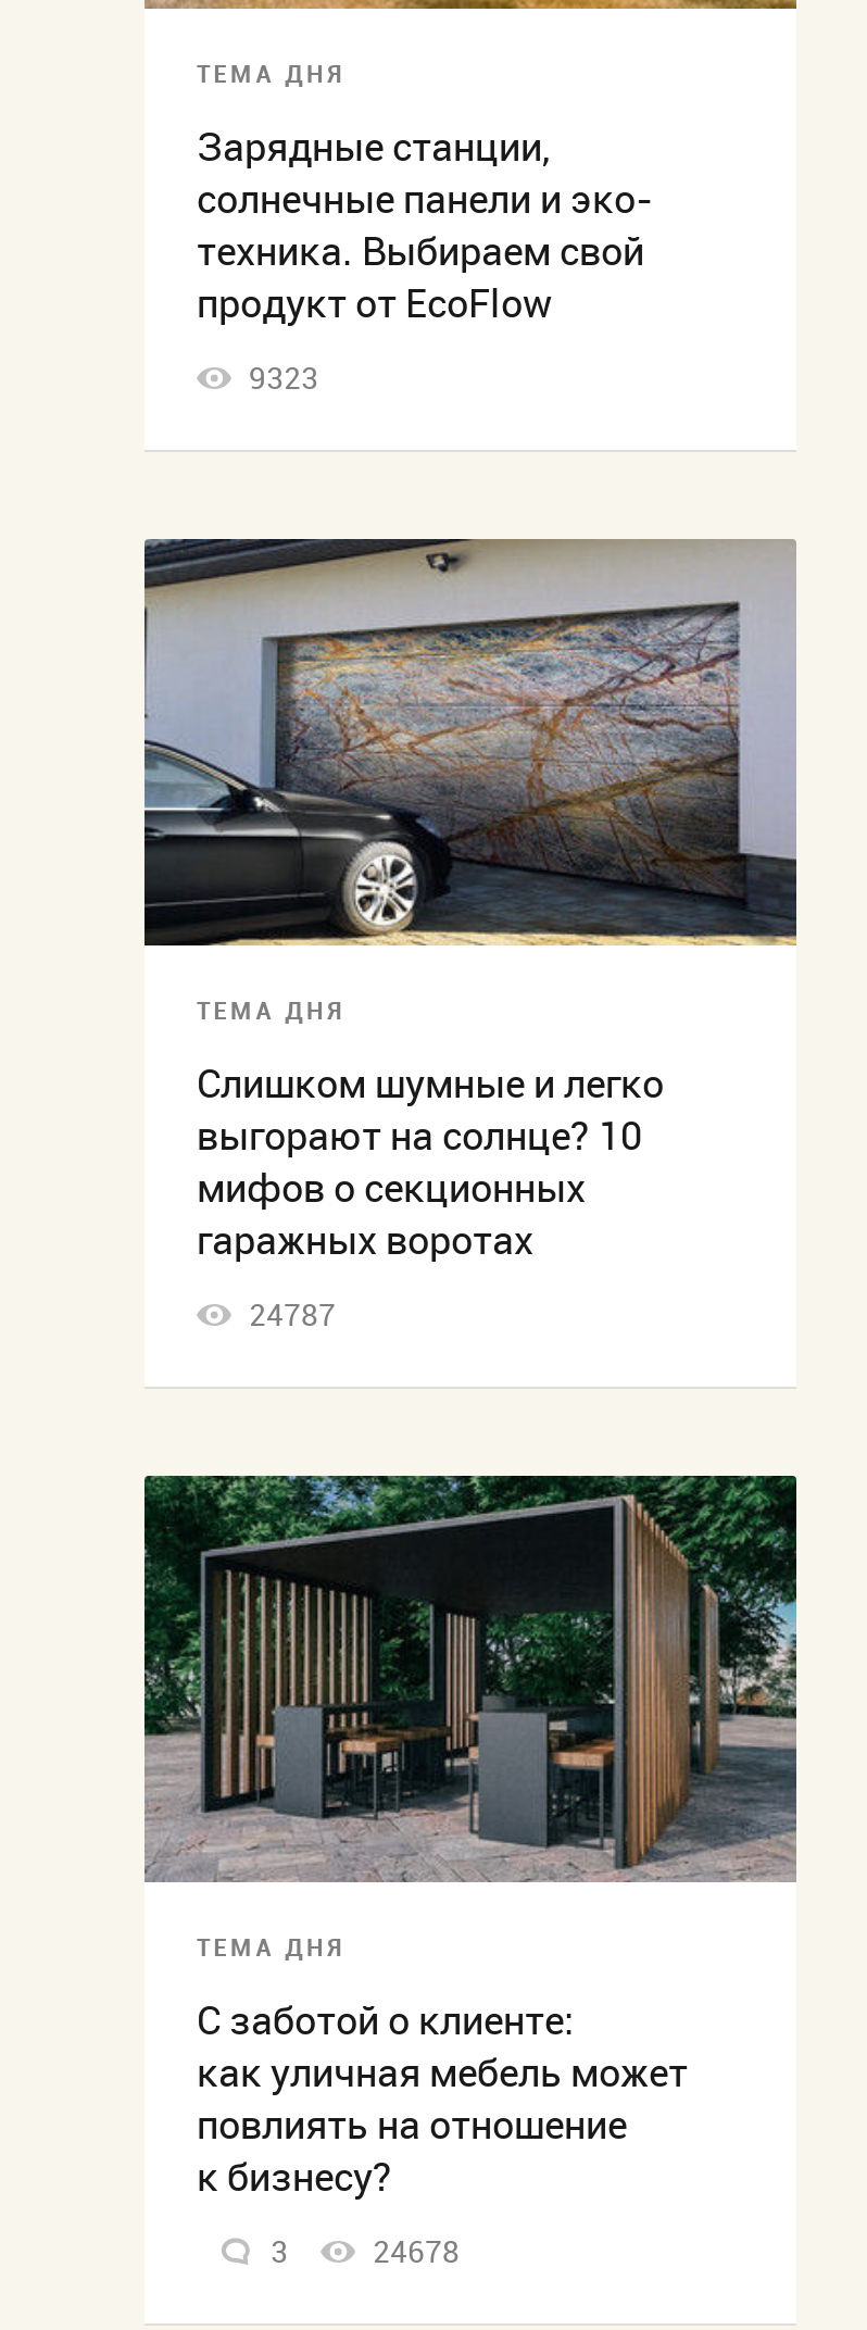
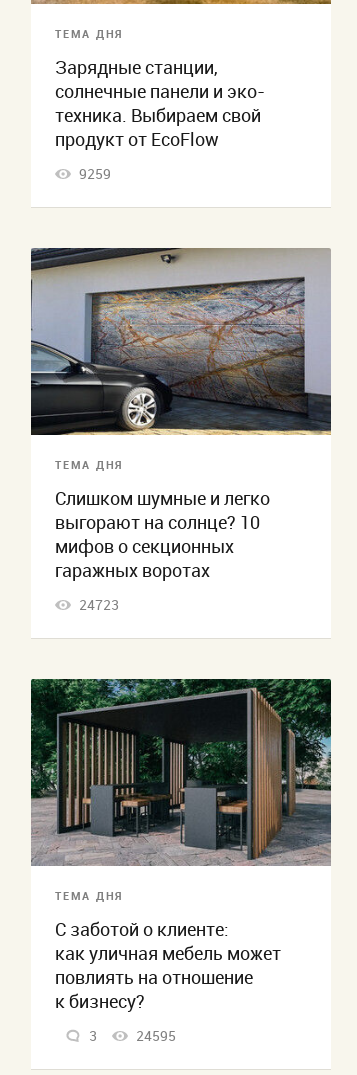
[249,361,318,396] 9323 -> [79,166,111,182] 9259
[249,1298,336,1332] 24787 -> [79,597,119,613] 24723
[373,2234,460,2269] 24678 -> [136,1028,176,1044] 24595

